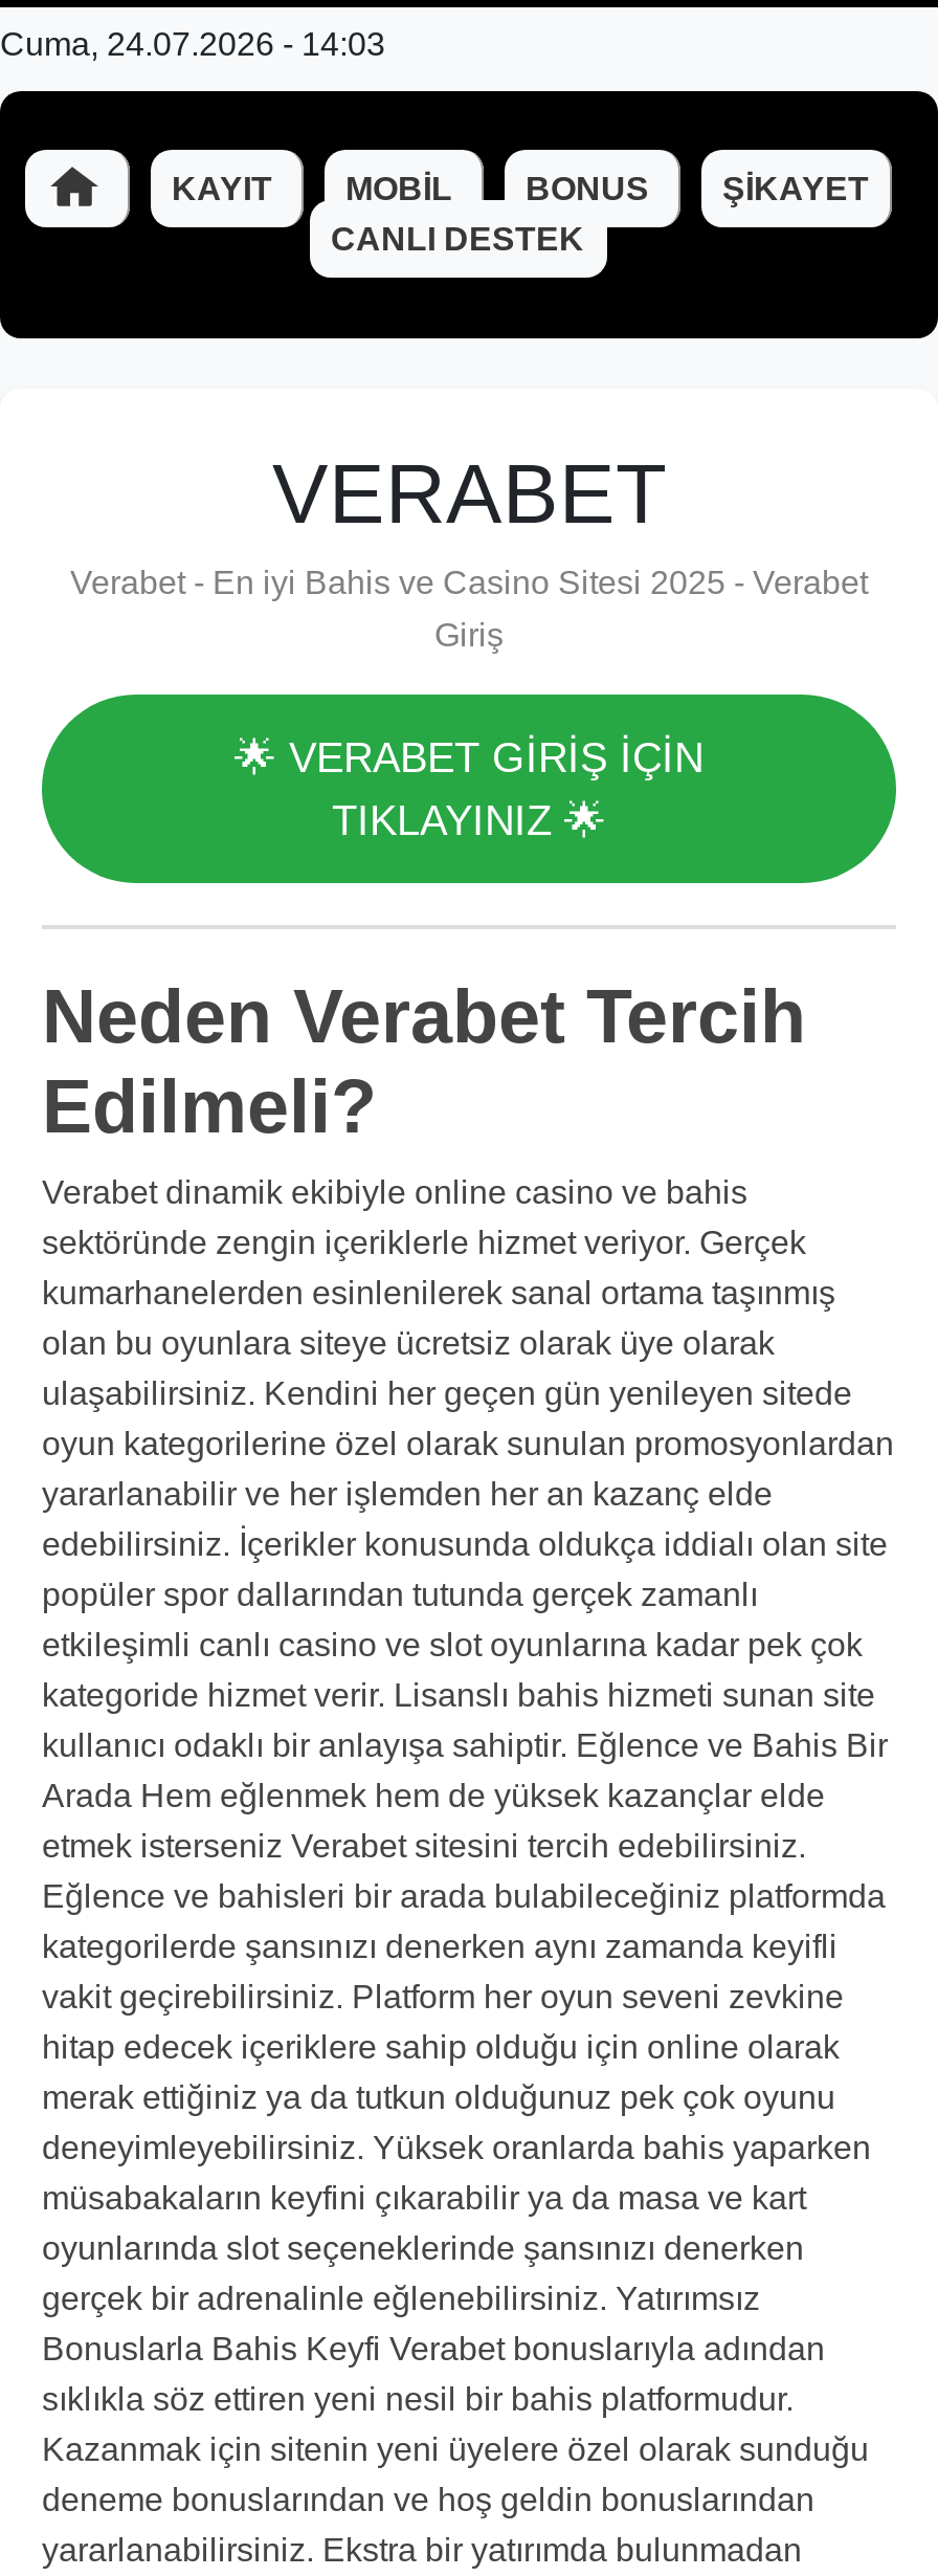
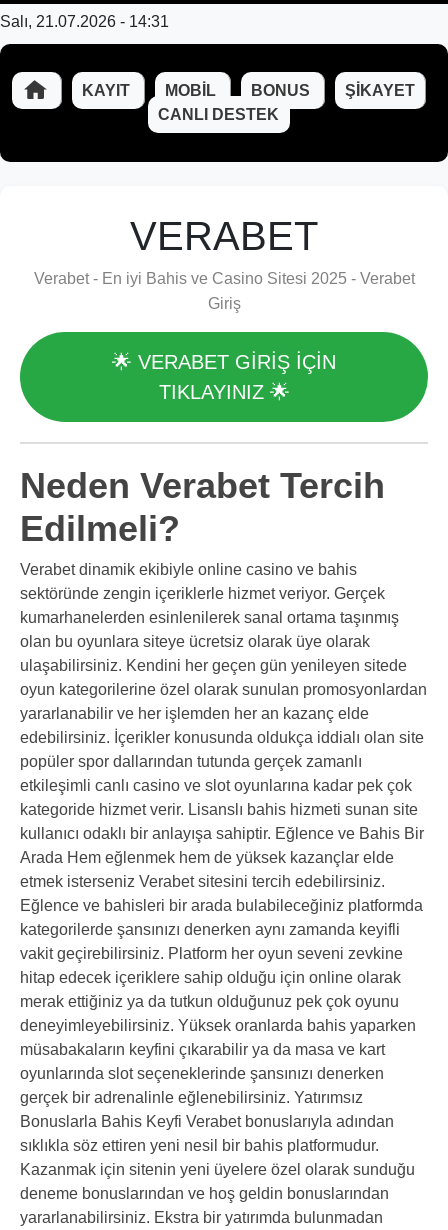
[0,26,385,62] Cuma, 24.07.2026 - 14:03 -> [0,13,169,30] Salı, 21.07.2026 - 14:31

